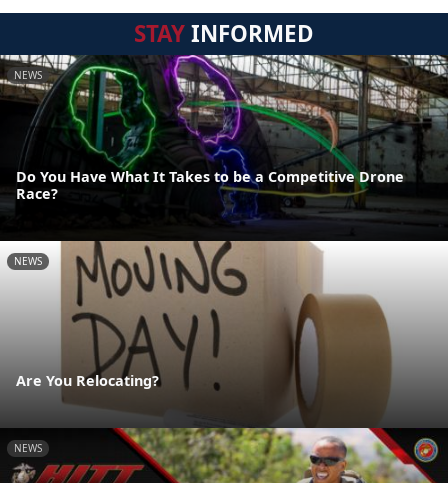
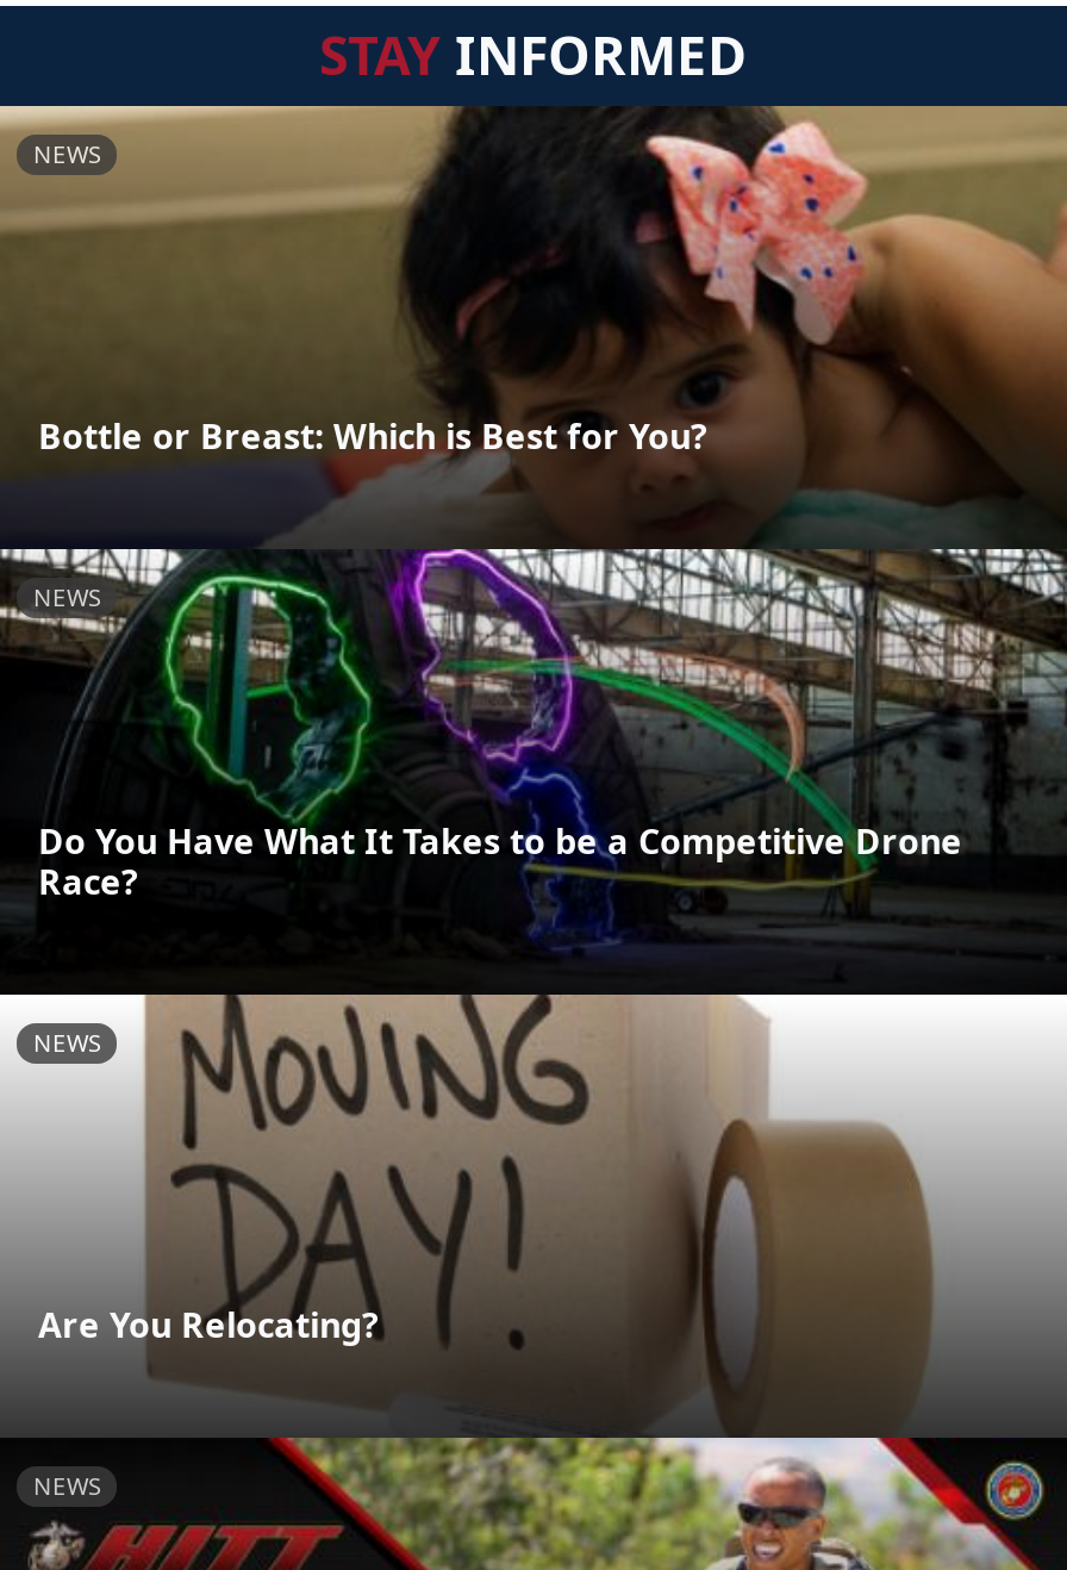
none -> [7,104,1060,549] [image] | NEWS
none -> [38,414,707,460] Bottle or Breast: Which is Best for You?

